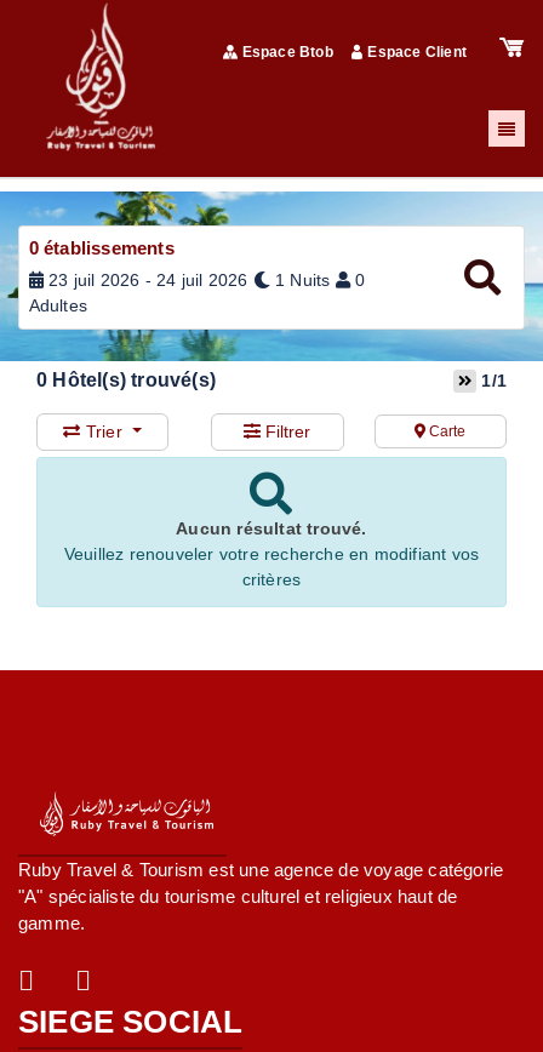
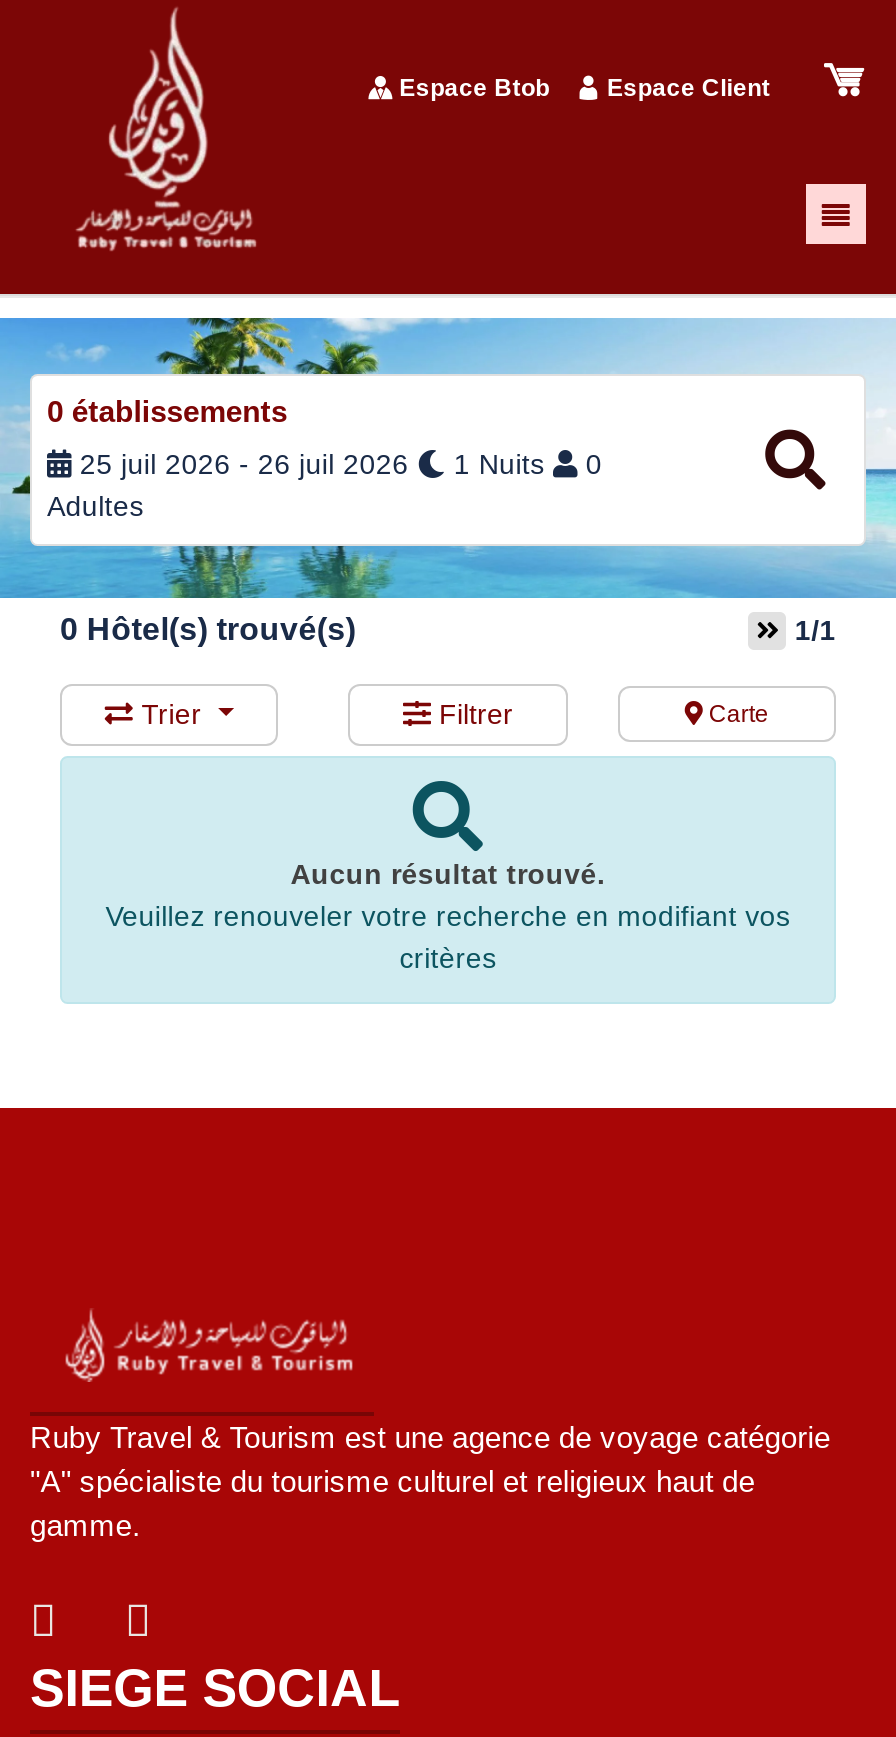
[43,270,365,290] 23 juil 2026 - 24 juil 2026 1 Nuits 0 -> [71,448,602,480] 25 juil 2026 - 26 juil 2026 1 Nuits 0

